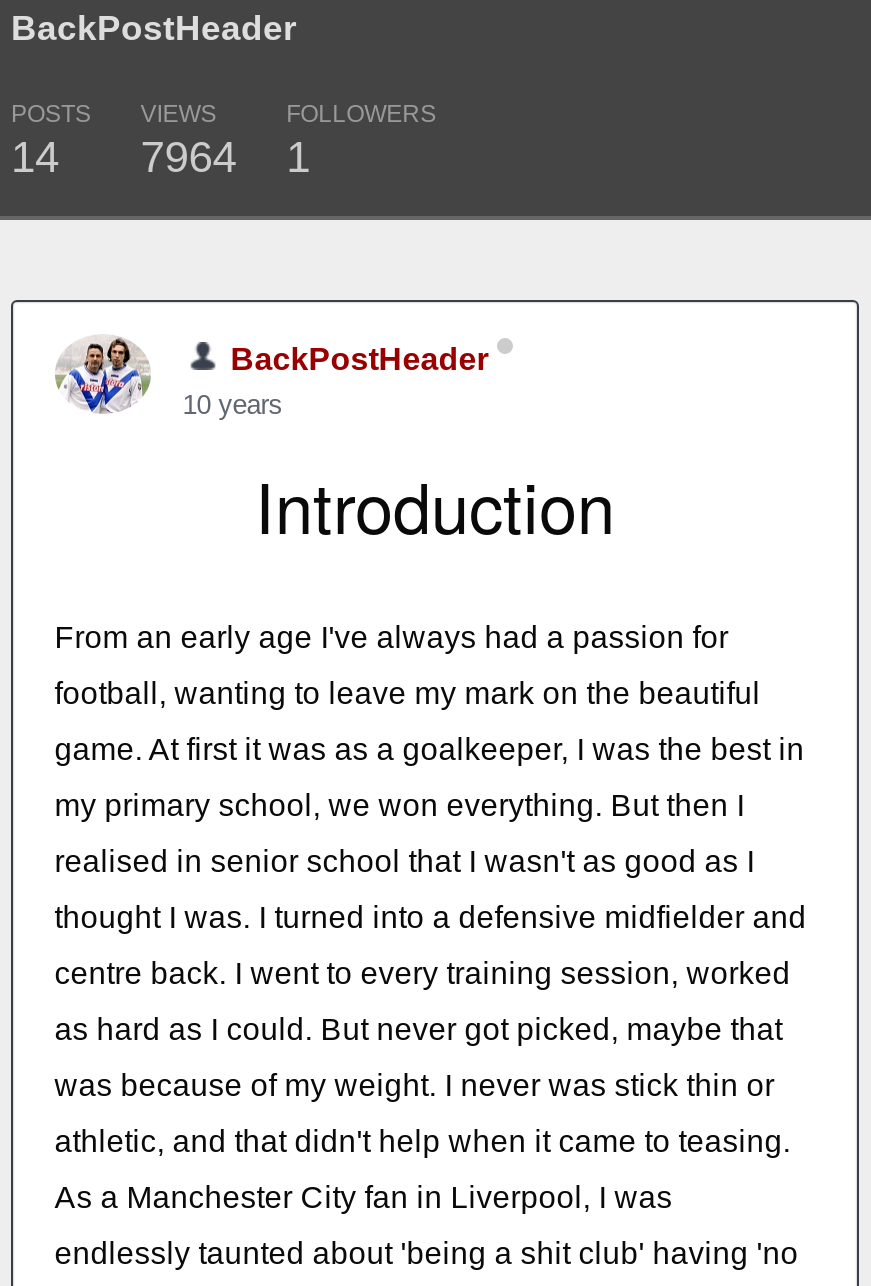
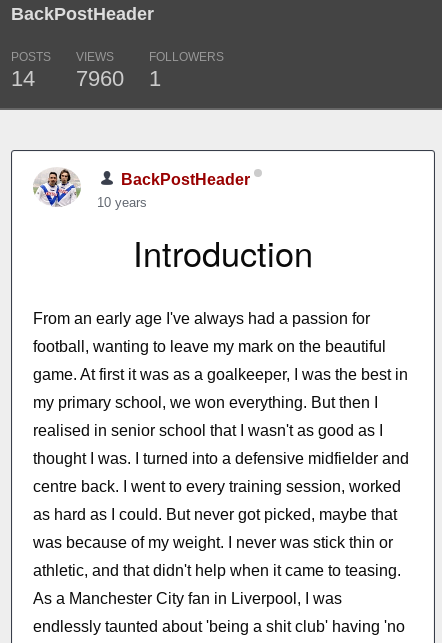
[11,132,310,182] 14 7964 1 -> [11,66,161,91] 14 7960 1

